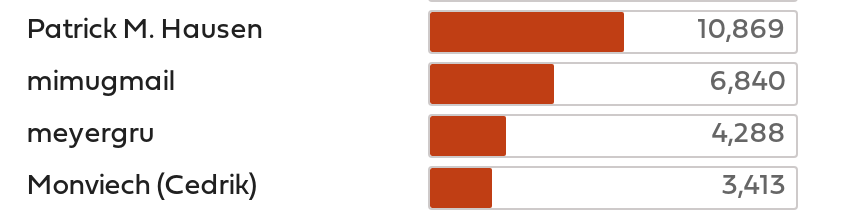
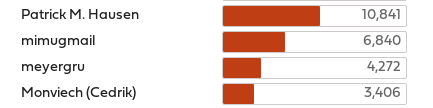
[698,15,786,45] 10,869 -> [362,8,401,23] 10,841
[712,119,786,149] 4,288 -> [367,60,401,75] 4,272
[722,171,786,201] 3,413 -> [364,86,401,101] 3,406

